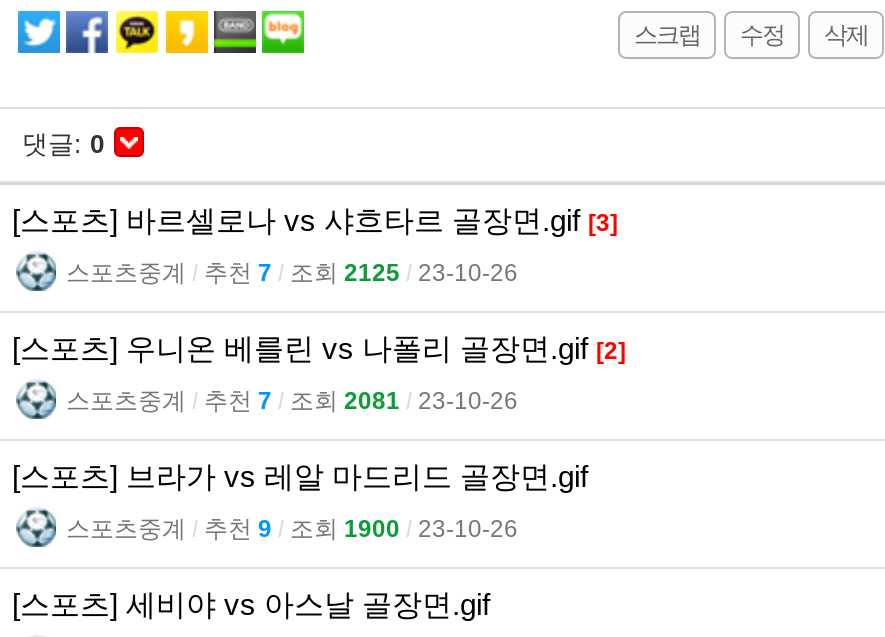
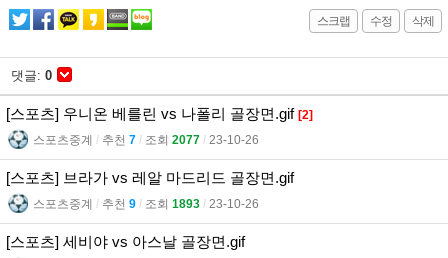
[12,203,618,287] [스포츠] 바르셀로나 vs 샤흐타르 골장면.gif [3] | 스포츠중계 l 추천 7 l 조회 2125 l 23-10-26 -> none
[60,387,518,415] 스포츠중계 l 추천 7 l 조회 2081 l 23-10-26 -> [30,133,259,147] 스포츠중계 l 추천 7 l 조회 2077 l 23-10-26
[60,515,518,543] 스포츠중계 l 추천 9 l 조회 1900 l 23-10-26 -> [30,197,259,211] 스포츠중계 l 추천 9 l 조회 1893 l 23-10-26

